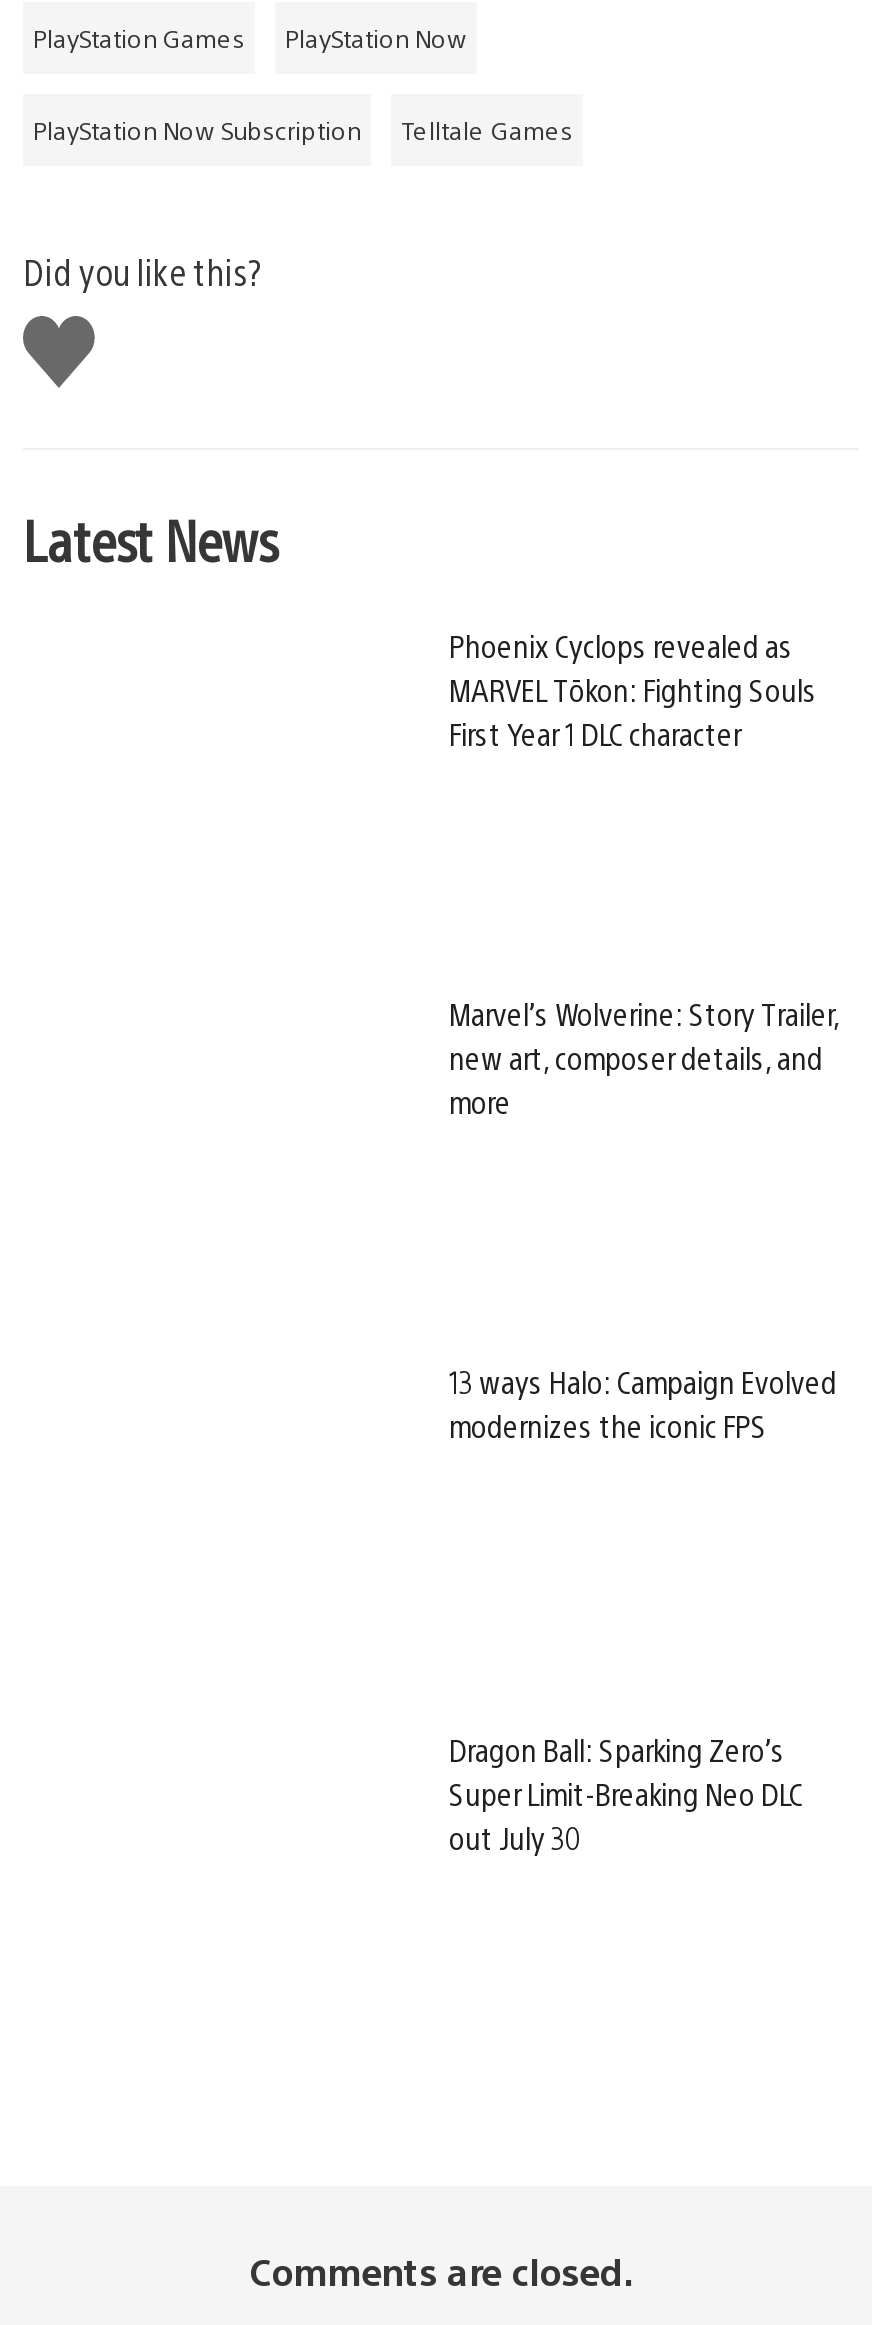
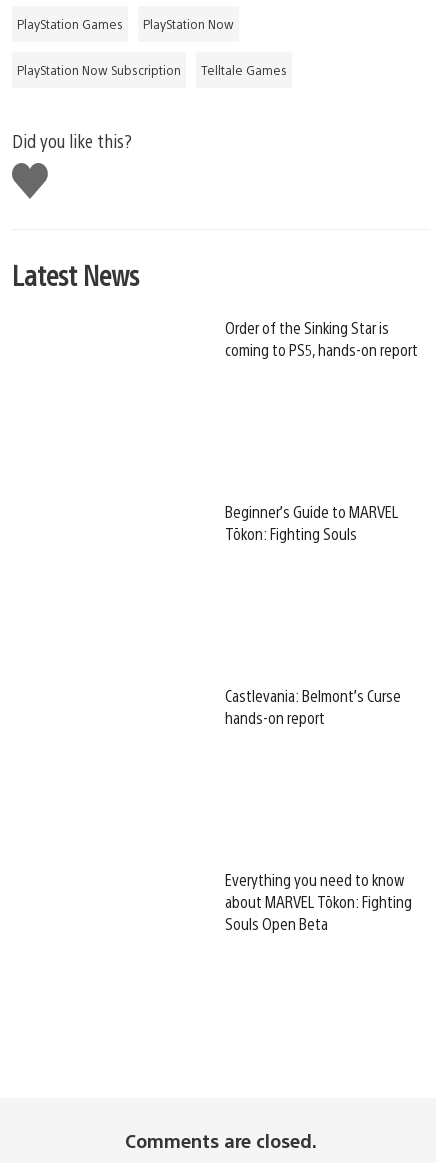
[449,624,817,754] Phoenix Cyclops revealed as | MARVEL Tōkon: Fighting Souls | First Year 1 DLC character -> [225,317,418,360] Order of the Sinking Star is | coming to PS5, hands-on report
[449,992,839,1122] Marvel’s Wolverine: Story Trailer, | new art, composer details, and | more -> [225,501,398,544] Beginner’s Guide to MARVEL | Tōkon: Fighting Souls
[449,1360,837,1446] 13 ways Halo: Campaign Evolved | modernizes the iconic FPS -> [225,685,401,728] Castlevania: Belmont’s Curse | hands-on report
[449,1728,803,1858] Dragon Ball: Sparking Zero’s | Super Limit-Breaking Neo DLC | out July 30 -> [225,869,412,934] Everything you need to know | about MARVEL Tōkon: Fighting | Souls Open Beta

